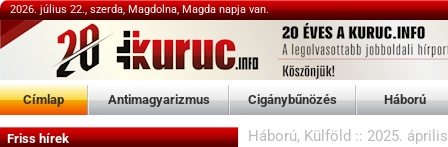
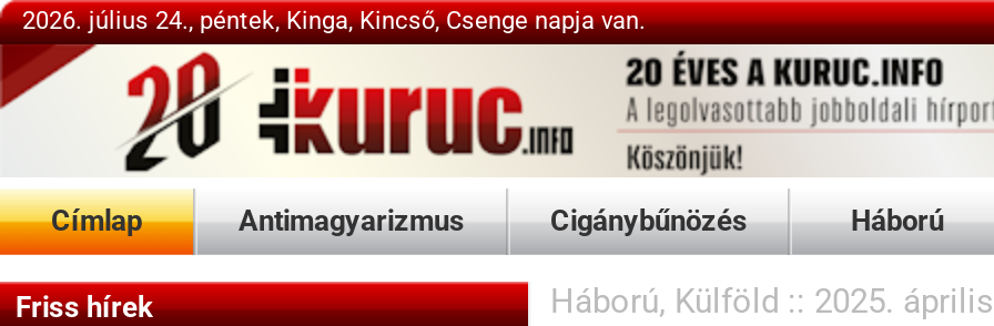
[10,3,269,16] 2026. július 22., szerda, Magdolna, Magda napja van. -> [22,7,646,35] 2026. július 24., péntek, Kinga, Kincső, Csenge napja van.

